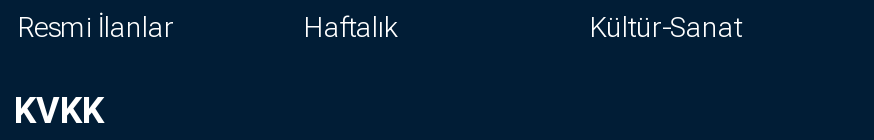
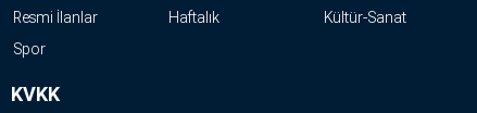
none -> [13,40,46,58] Spor

